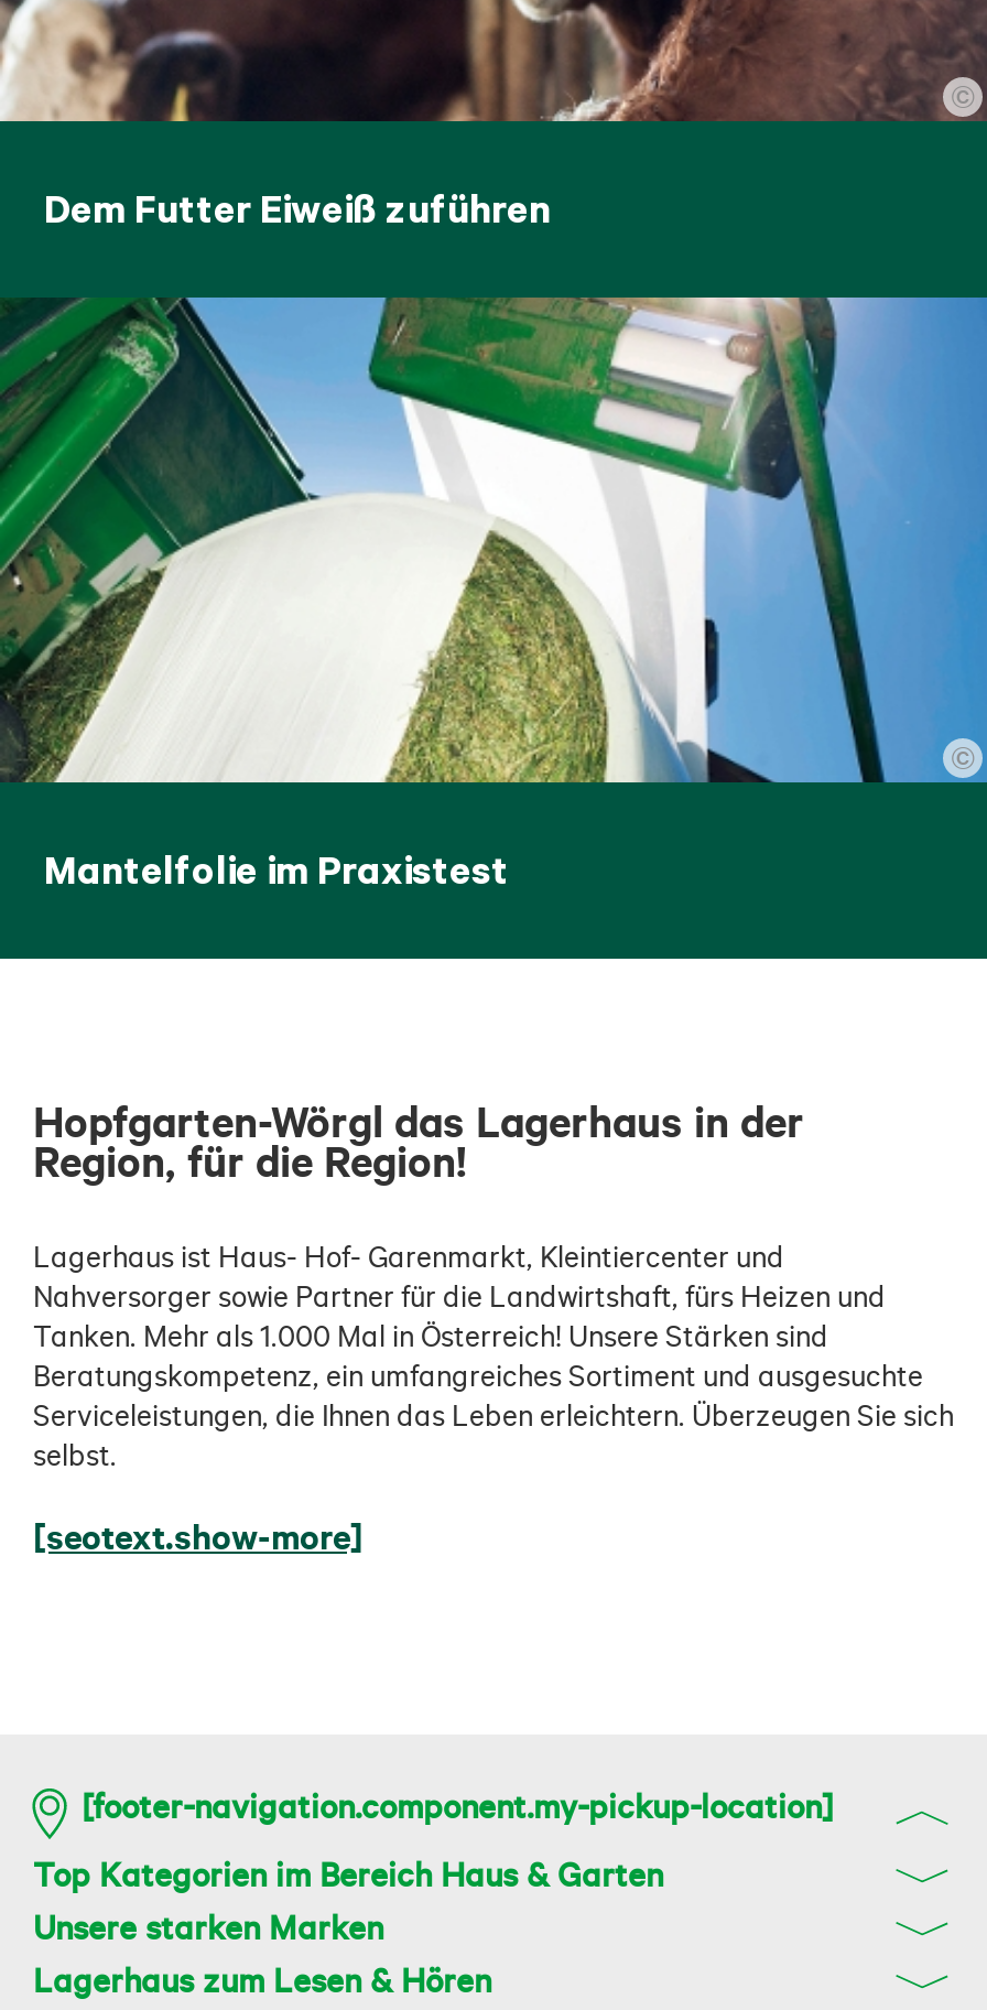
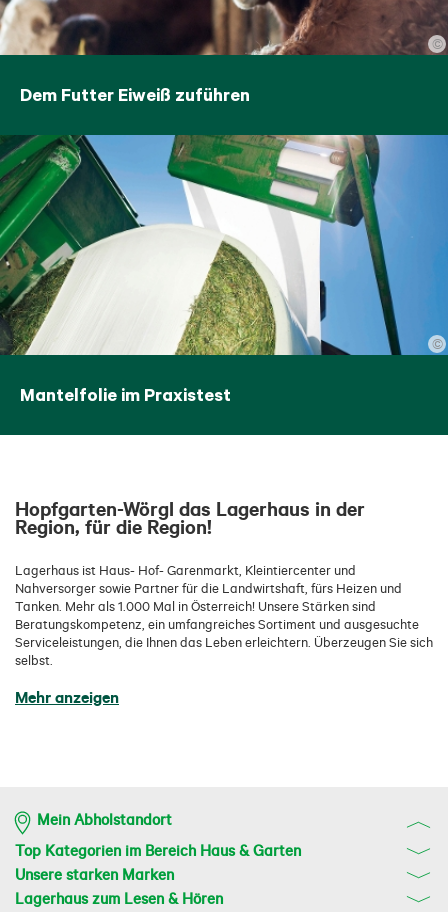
[33,1514,364,1558] [seotext.show-more] -> [15,687,119,707] Mehr anzeigen
[82,1785,833,1827] [footer-navigation.component.my-pickup-location] -> [37,810,172,829] Mein Abholstandort

